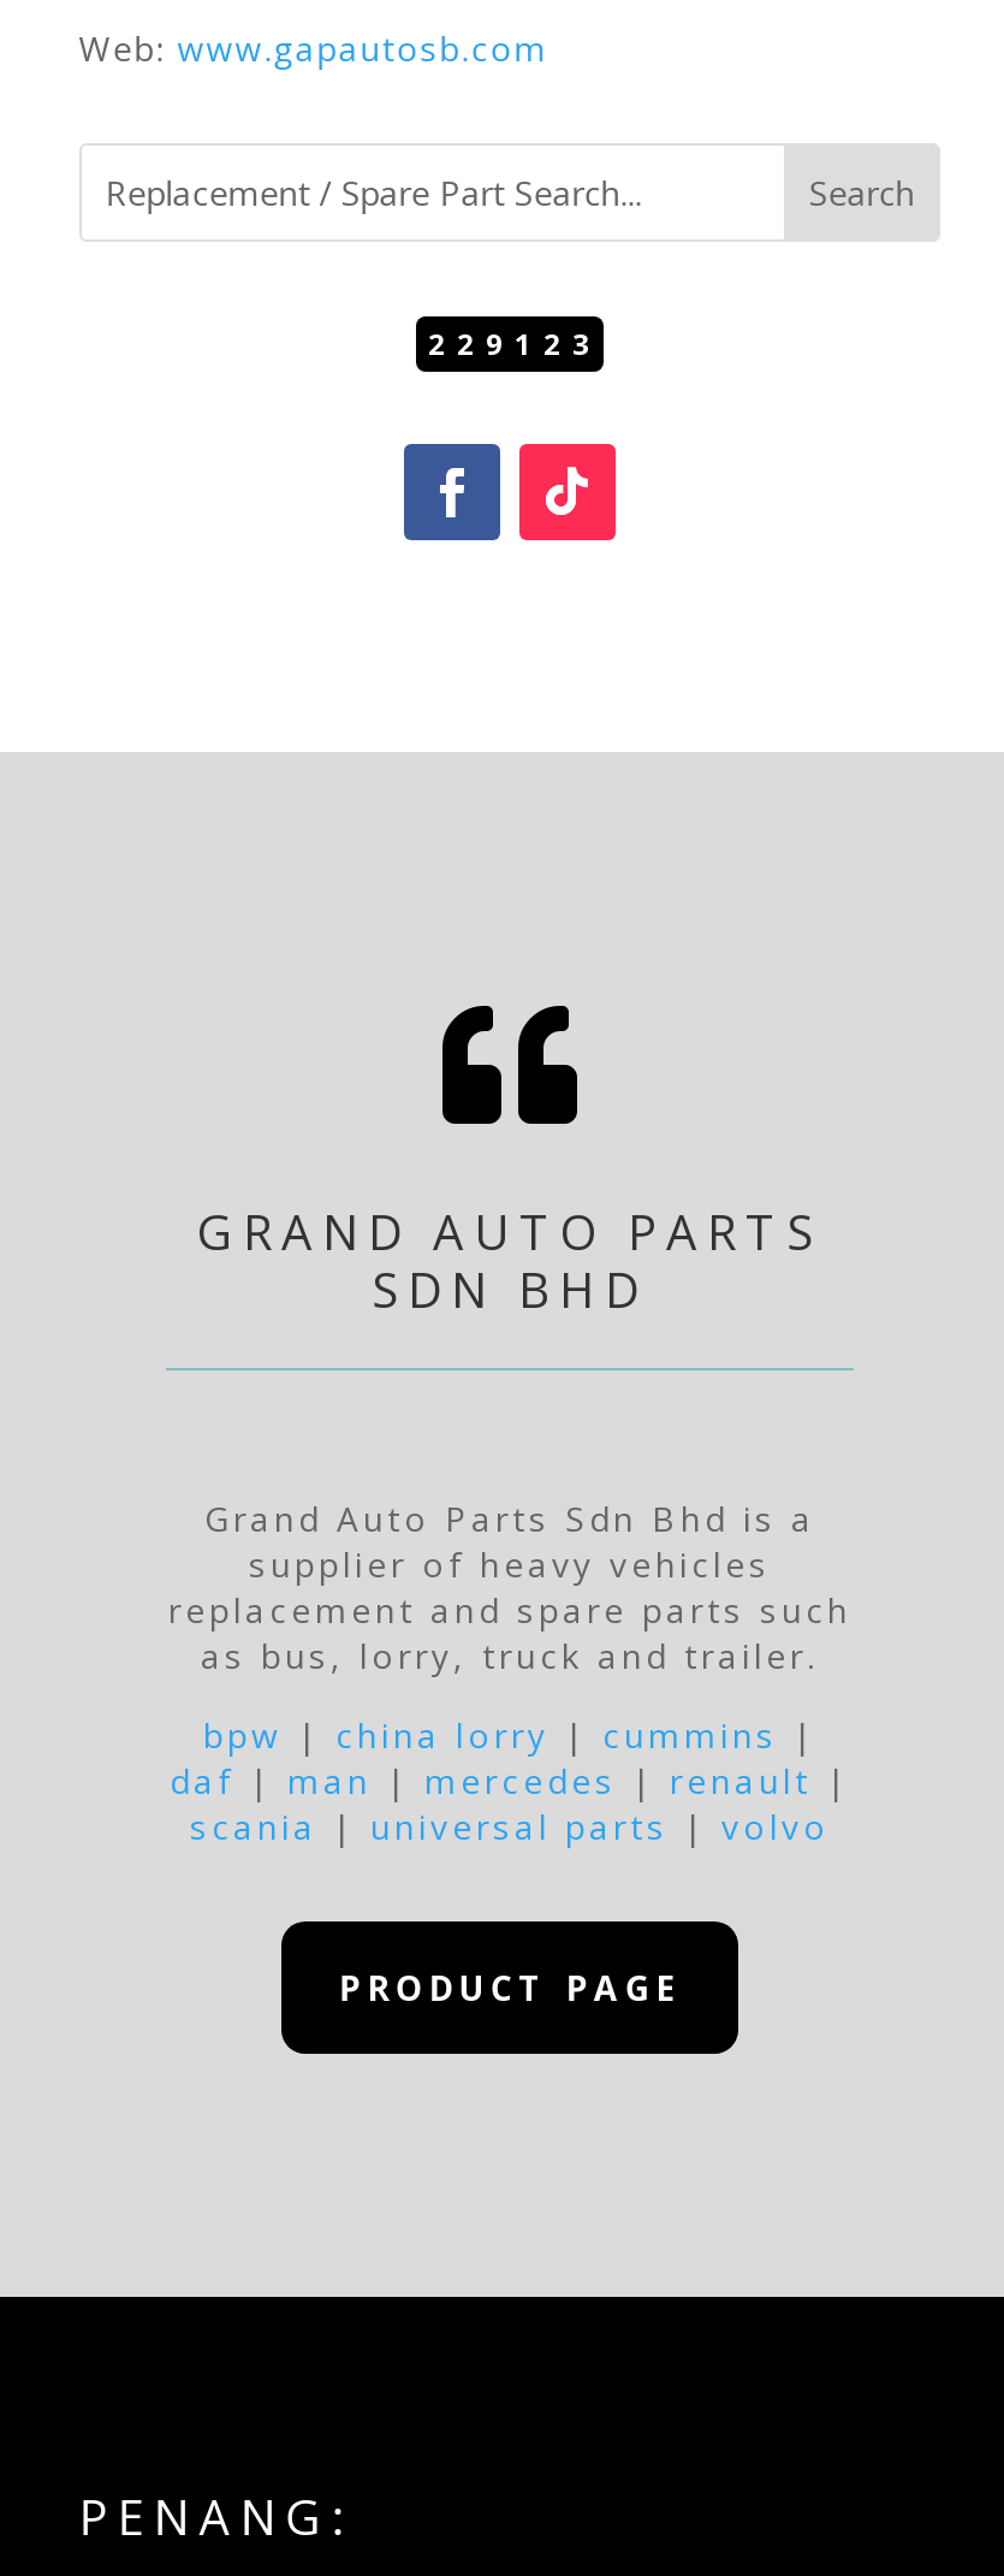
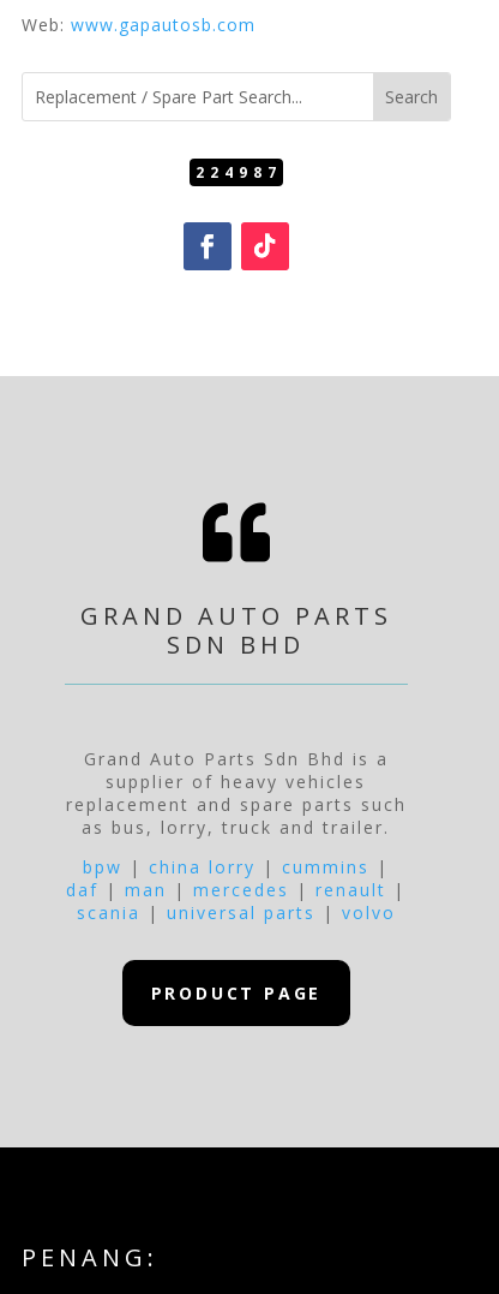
[428,323,601,364] 229123 -> [196,162,282,183] 224987

